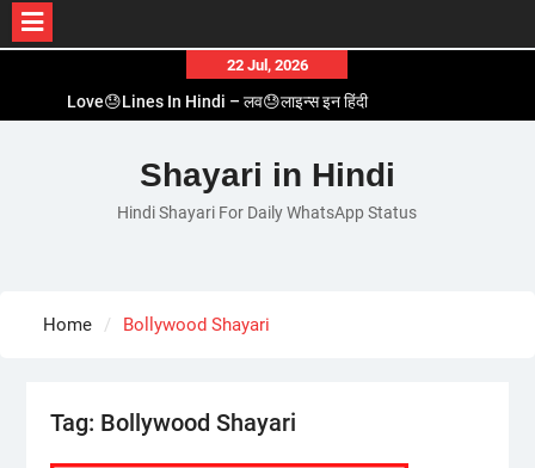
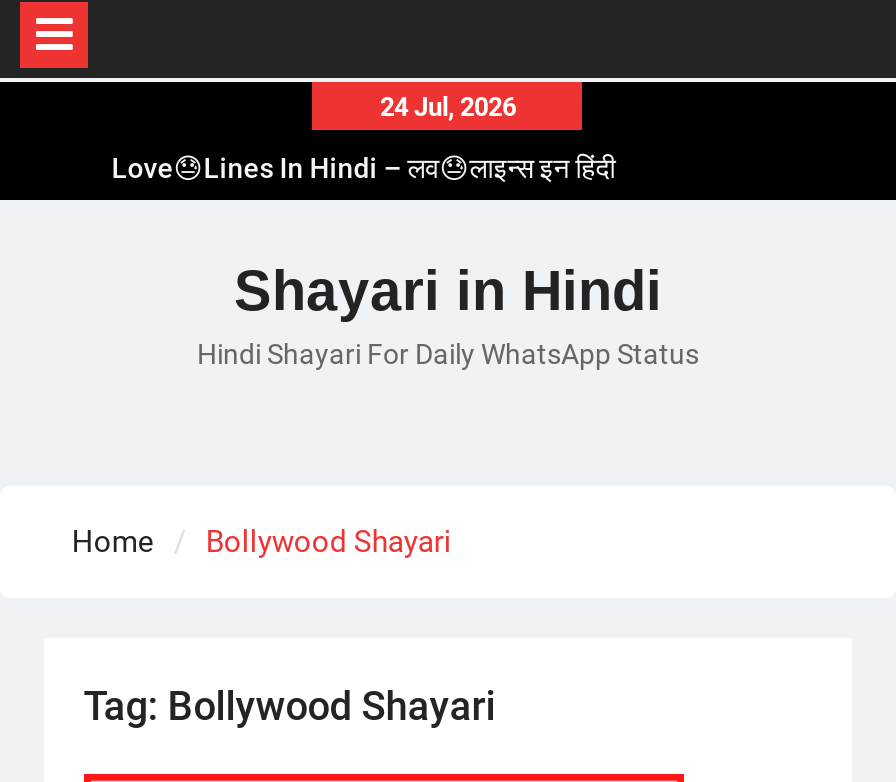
[227,56,308,74] 22 Jul, 2026 -> [380,92,516,122] 24 Jul, 2026

